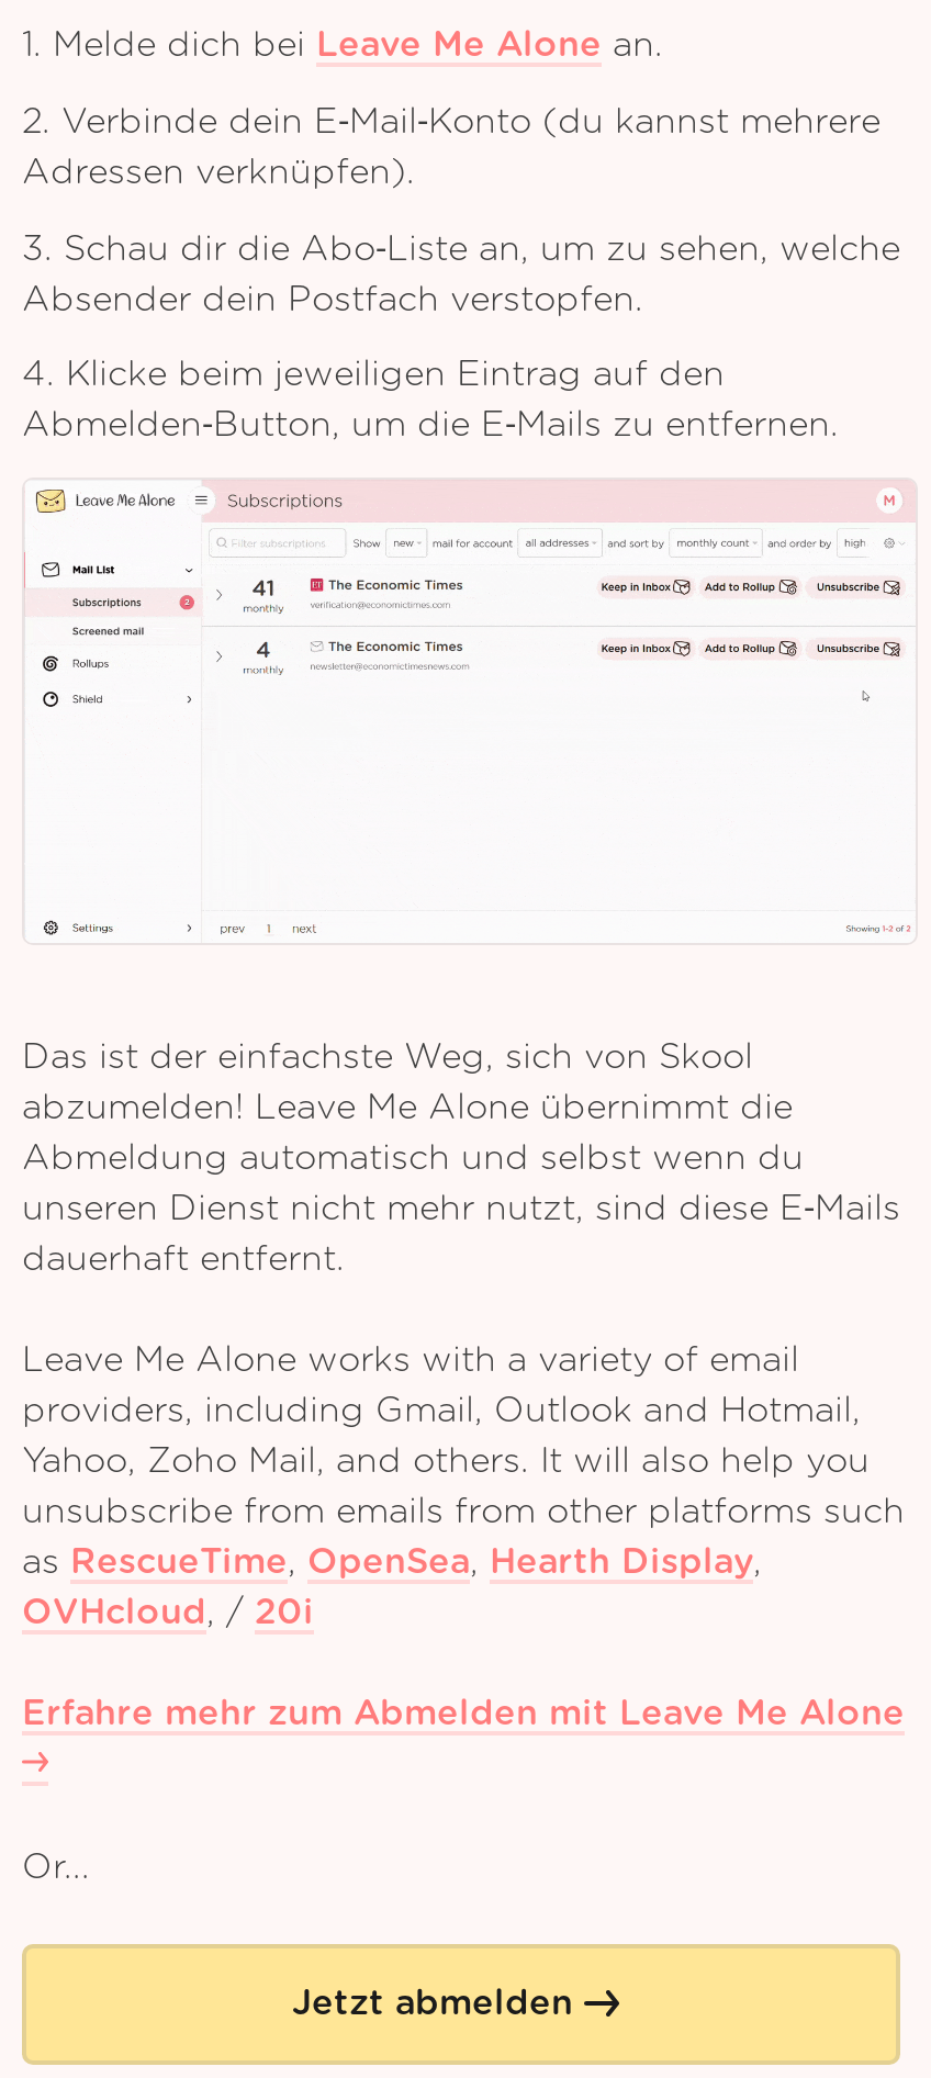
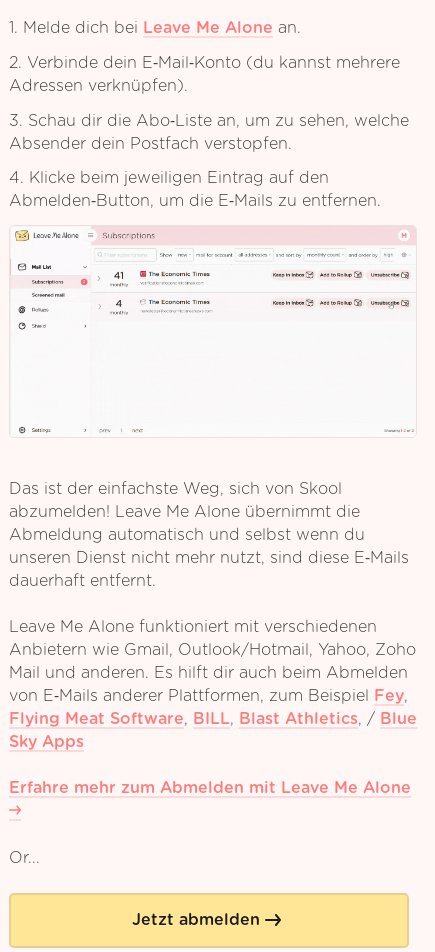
[22,1343,905,1631] Leave Me Alone works with a variety of email | providers, including Gmail, Outlook and Hotmail, | Yahoo, Zoho Mail, and others. It will also help you | unsubscribe from emails from other platforms such | as RescueTime, OpenSea, Hearth Display, | OVHcloud, / 20i -> [9,619,417,750] Leave Me Alone funktioniert mit verschiedenen | Anbietern wie Gmail, Outlook/Hotmail, Yahoo, Zoho | Mail und anderen. Es hilft dir auch beim Abmelden | von E‑Mails anderer Plattformen, zum Beispiel Fey, | Flying Meat Software, BILL, Blast Athletics, / Blue | Sky Apps

